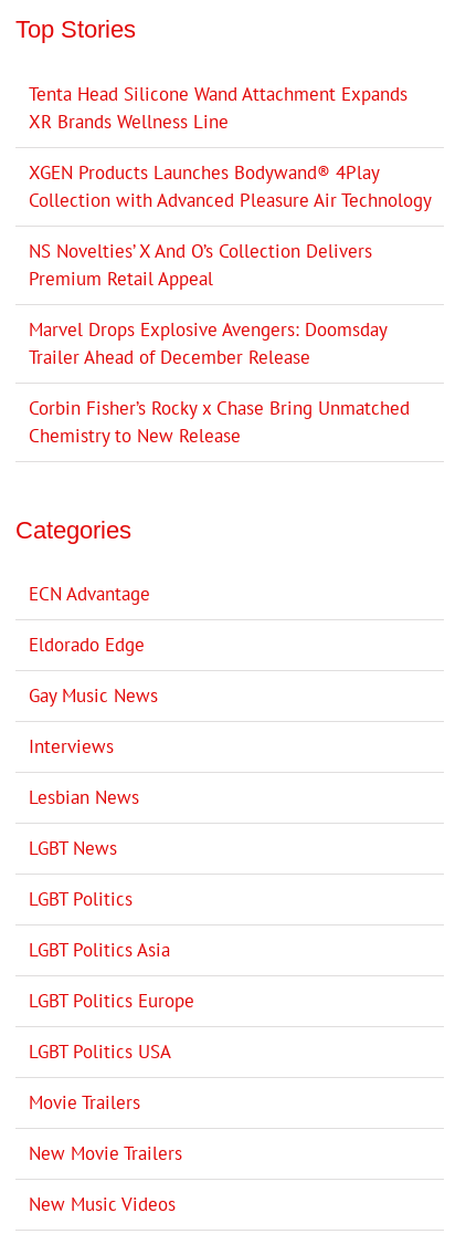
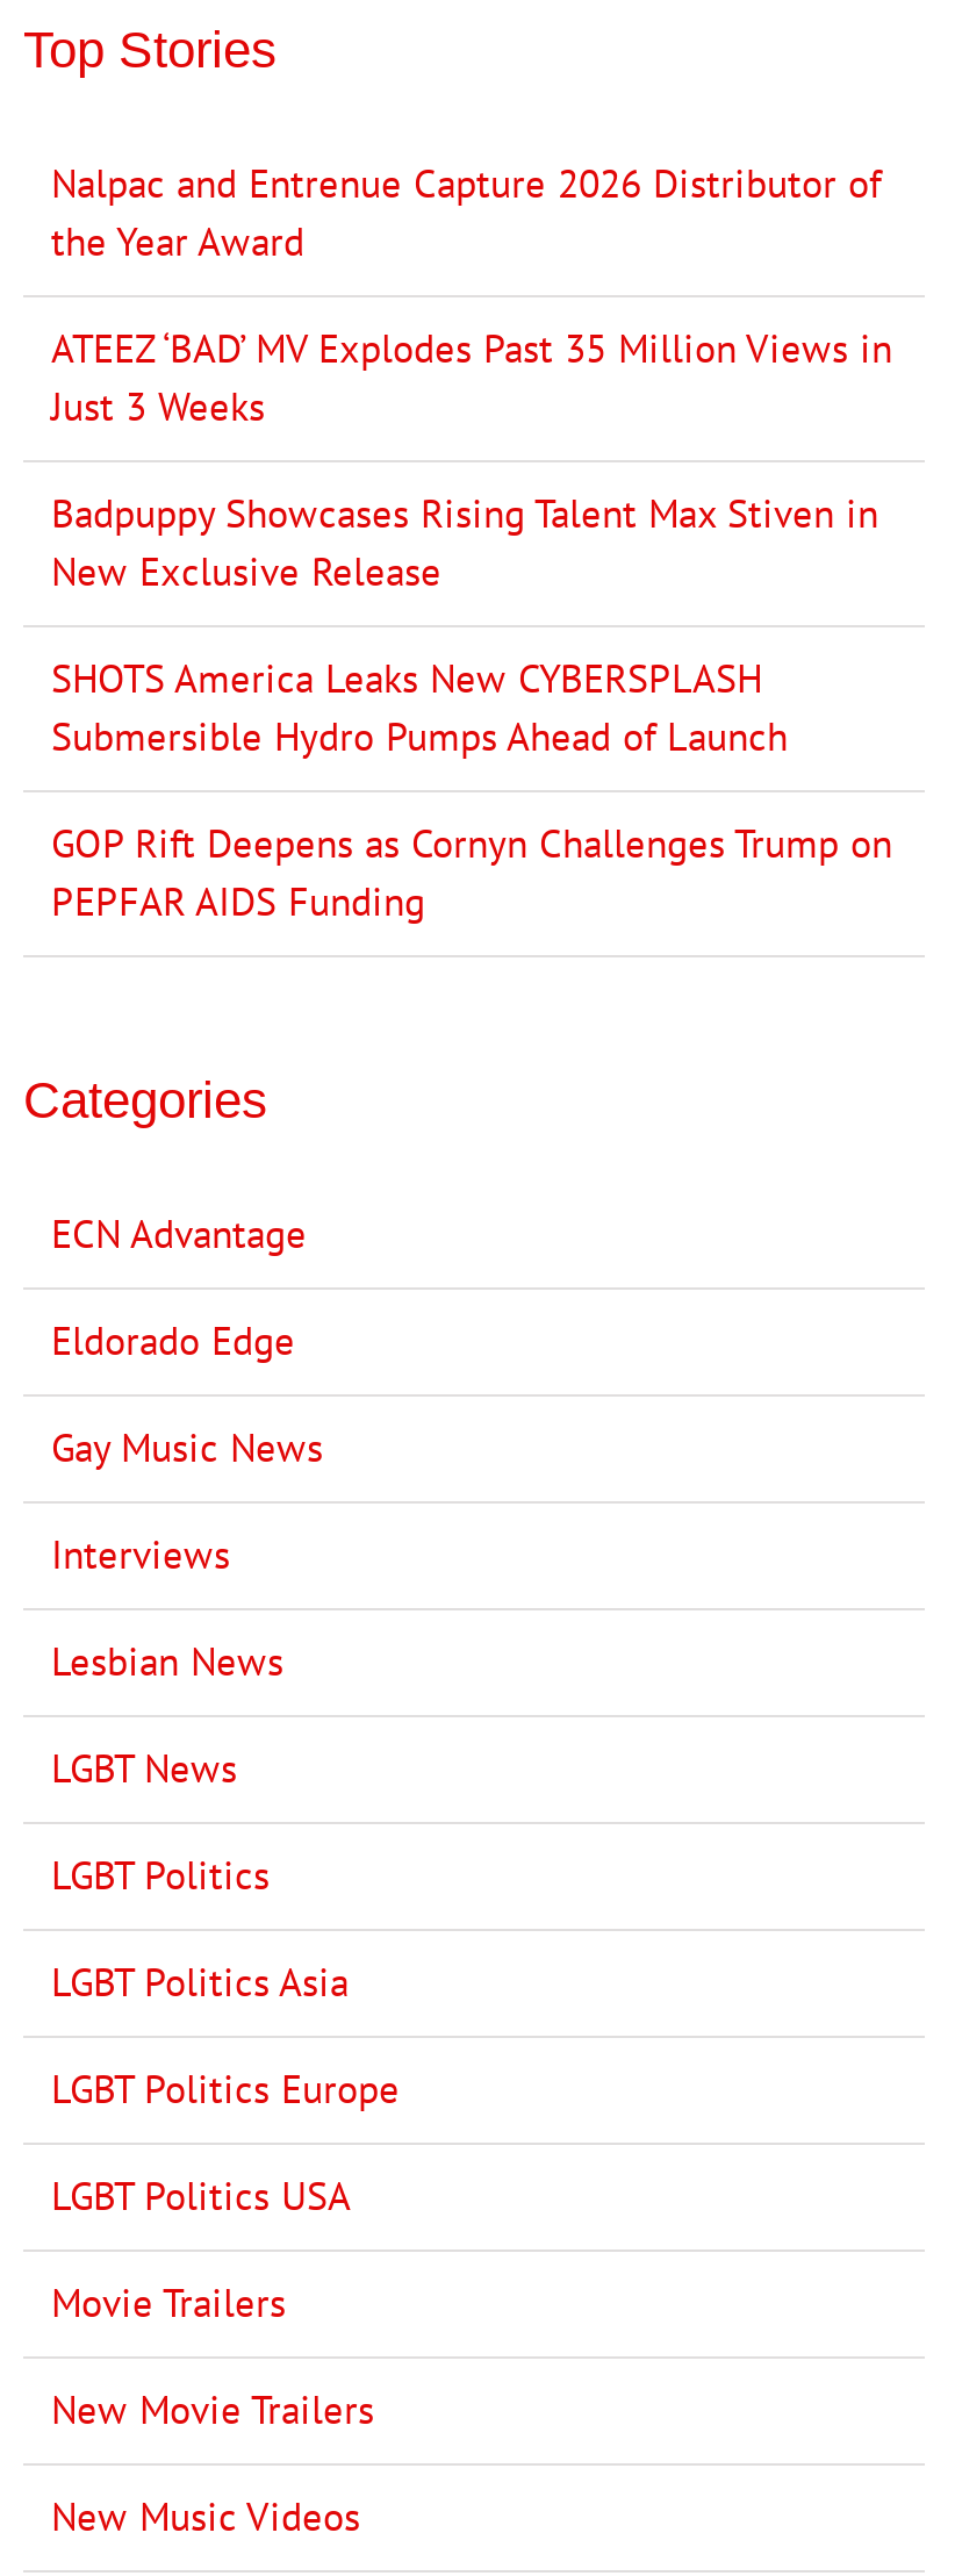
[29,81,407,133] Tenta Head Silicone Wand Attachment Expands | XR Brands Wellness Line -> [51,158,881,267] Nalpac and Entrenue Capture 2026 Distributor of | the Year Award
[29,160,432,212] XGEN Products Launches Bodywand® 4Play | Collection with Advanced Pleasure Air Technology -> [51,323,892,432] ATEEZ ‘BAD’ MV Explodes Past 35 Million Views in | Just 3 Weeks
[29,238,372,290] NS Novelties’ X And O’s Collection Delivers | Premium Retail Appeal -> [51,488,878,597] Badpuppy Showcases Rising Talent Max Stiven in | New Exclusive Release
[29,317,386,369] Marvel Drops Explosive Avengers: Doomsday | Trailer Ahead of December Release -> [51,653,788,762] SHOTS America Leaks New CYBERSPLASH | Submersible Hydro Pumps Ahead of Launch
[29,395,410,447] Corbin Fisher’s Rocky x Chase Bring Unmatched | Chemistry to New Release -> [51,818,892,927] GOP Rift Deepens as Cornyn Challenges Trump on | PEPFAR AIDS Funding

